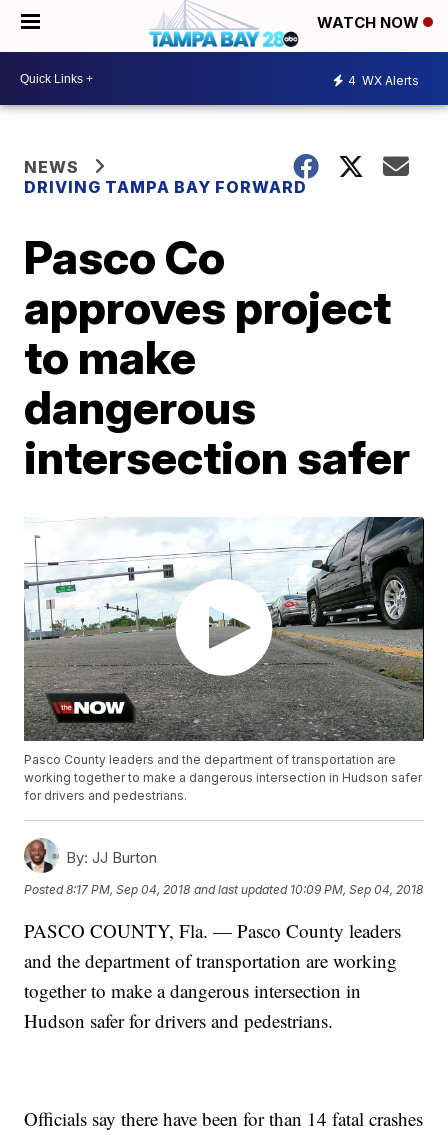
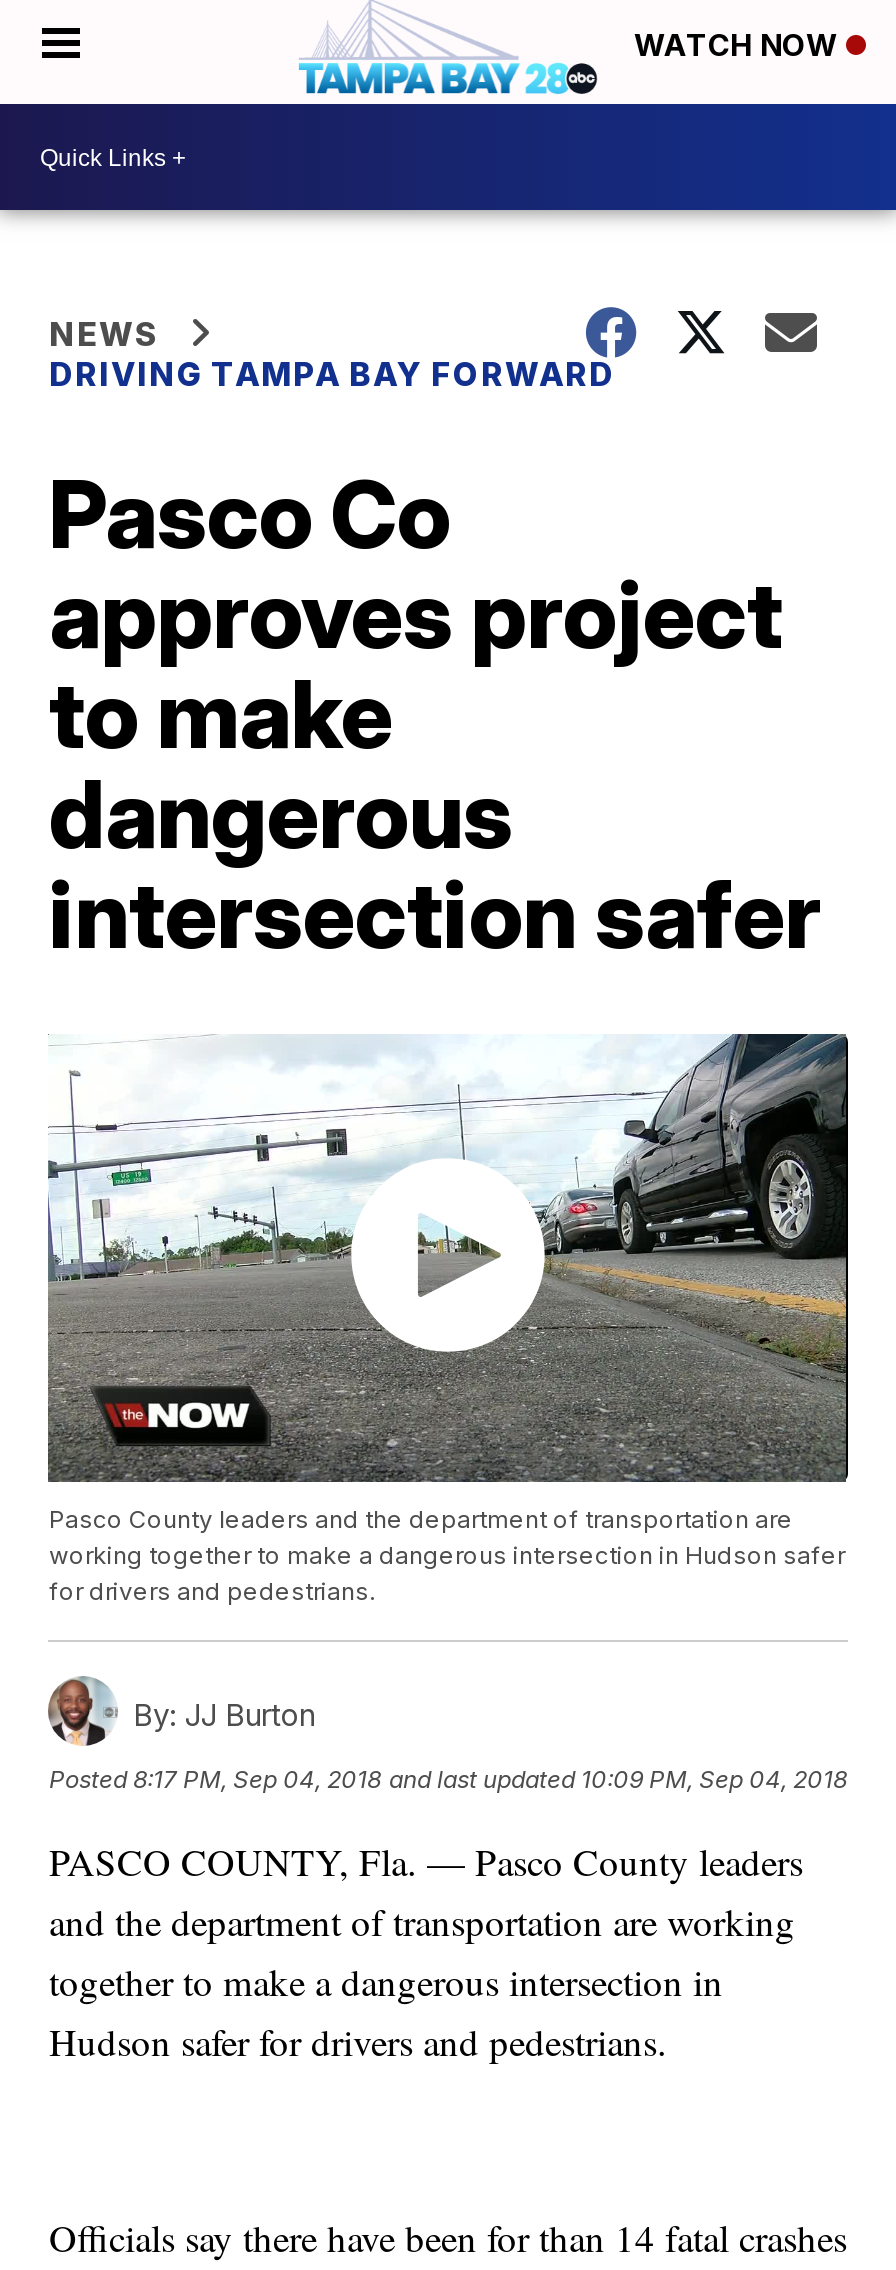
[348,72,419,87] 4 WX Alerts -> none

